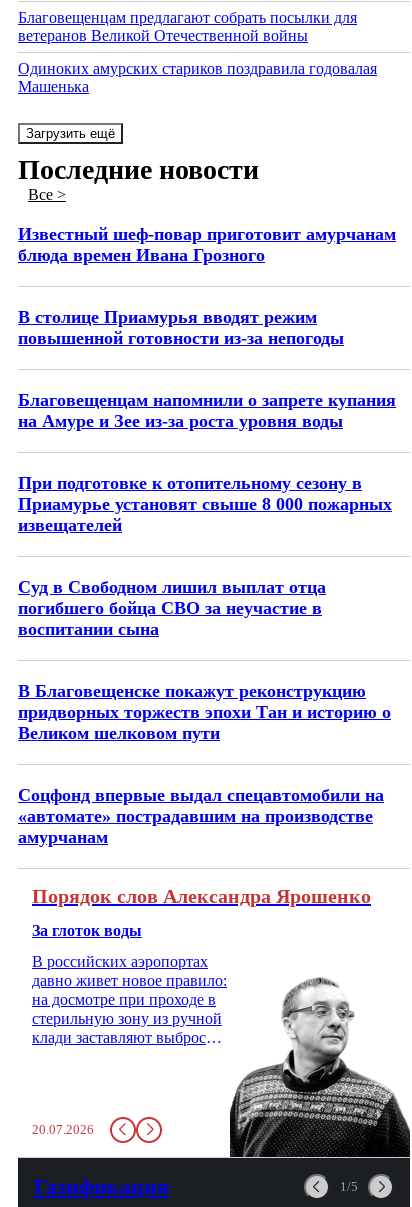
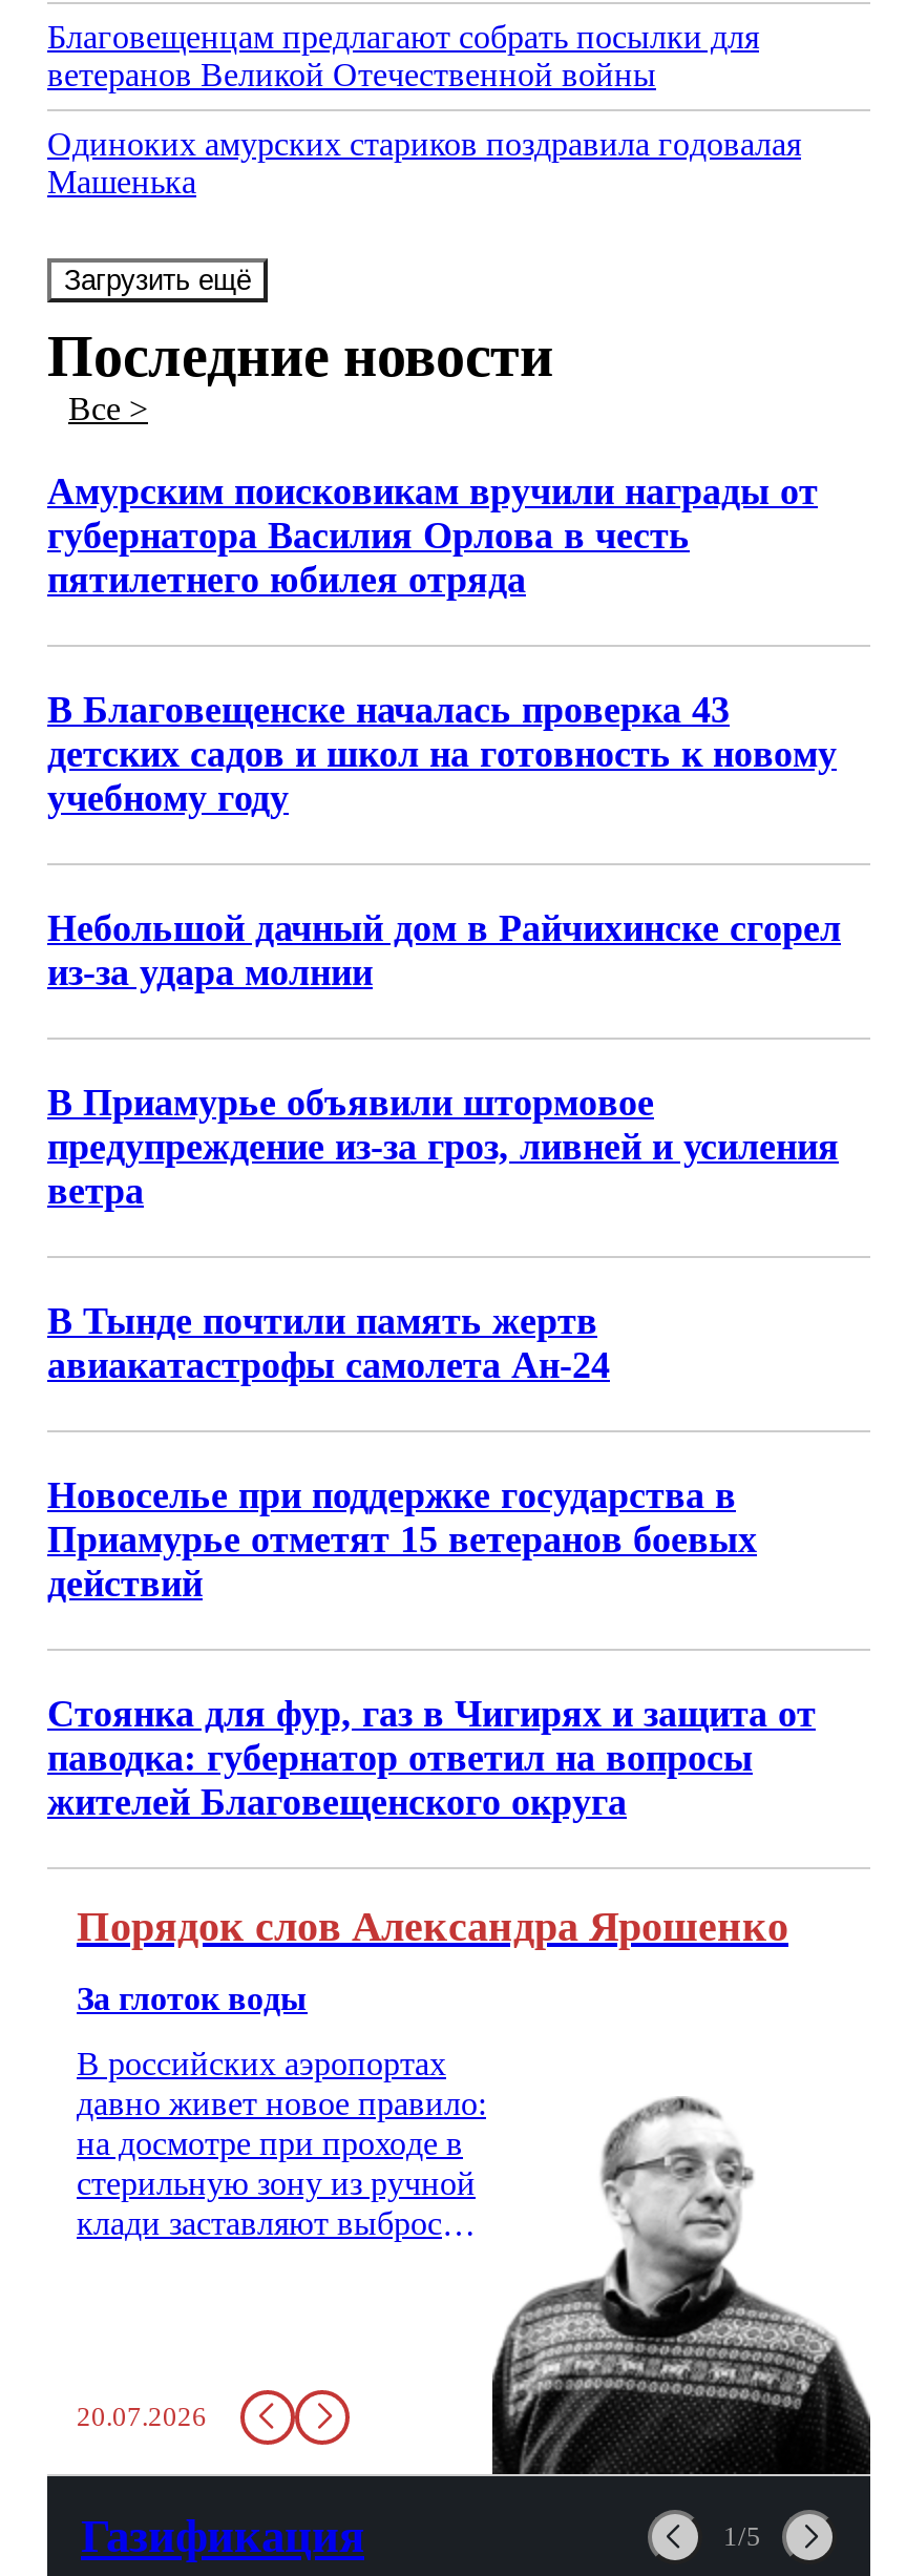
[18,224,396,265] Известный шеф-повар приготовит амурчанам | блюда времен Ивана Грозного -> [47,471,818,601] Амурским поисковикам вручили награды от | губернатора Василия Орлова в честь | пятилетнего юбилея отряда
[18,307,344,348] В столице Приамурья вводят режим | повышенной готовности из-за непогоды -> [47,690,837,820] В Благовещенске началась проверка 43 | детских садов и школ на готовность к новому | учебному году
[18,390,396,431] Благовещенцам напомнили о запрете купания | на Амуре и Зее из-за роста уровня воды -> [47,908,841,994] Небольшой дачный дом в Райчихинске сгорел | из-за удара молнии
[18,473,392,535] При подготовке к отопительному сезону в | Приамурье установят свыше 8 000 пожарных | извещателей -> [47,1082,839,1212] В Приамурье объявили штормовое | предупреждение из-за гроз, ливней и усиления | ветра
[18,577,326,639] Суд в Свободном лишил выплат отца | погибшего бойца СВО за неучастие в | воспитании сына -> [47,1301,610,1387] В Тынде почтили память жертв | авиакатастрофы самолета Ан-24
[18,681,391,743] В Благовещенске покажут реконструкцию | придворных торжеств эпохи Тан и историю о | Великом шелковом пути -> [47,1475,757,1605] Новоселье при поддержке государства в | Приамурье отметят 15 ветеранов боевых | действий
[18,785,384,847] Соцфонд впервые выдал спецавтомобили на | «автомате» пострадавшим на производстве | амурчанам -> [47,1693,816,1824] Стоянка для фур, газ в Чигирях и защита от | паводка: губернатор ответил на вопросы | жителей Благовещенского округа

